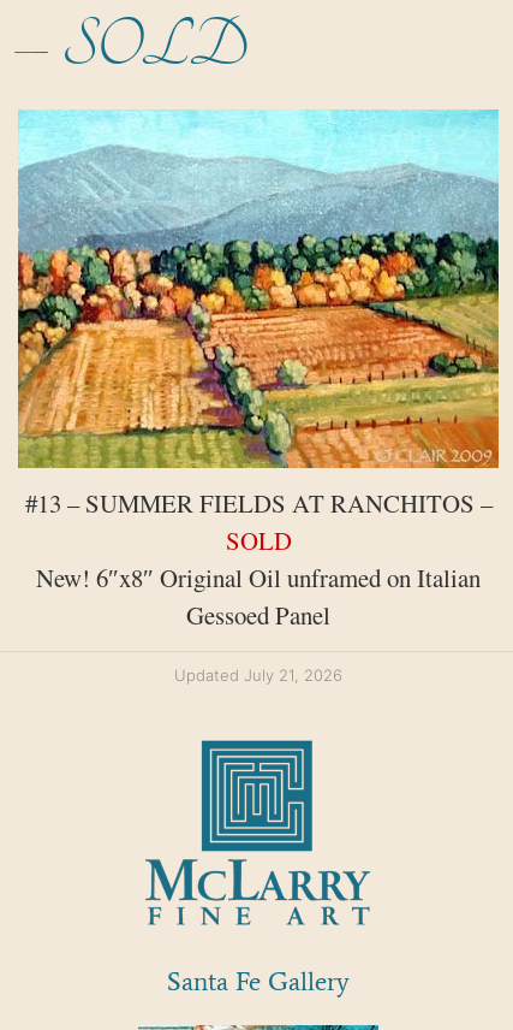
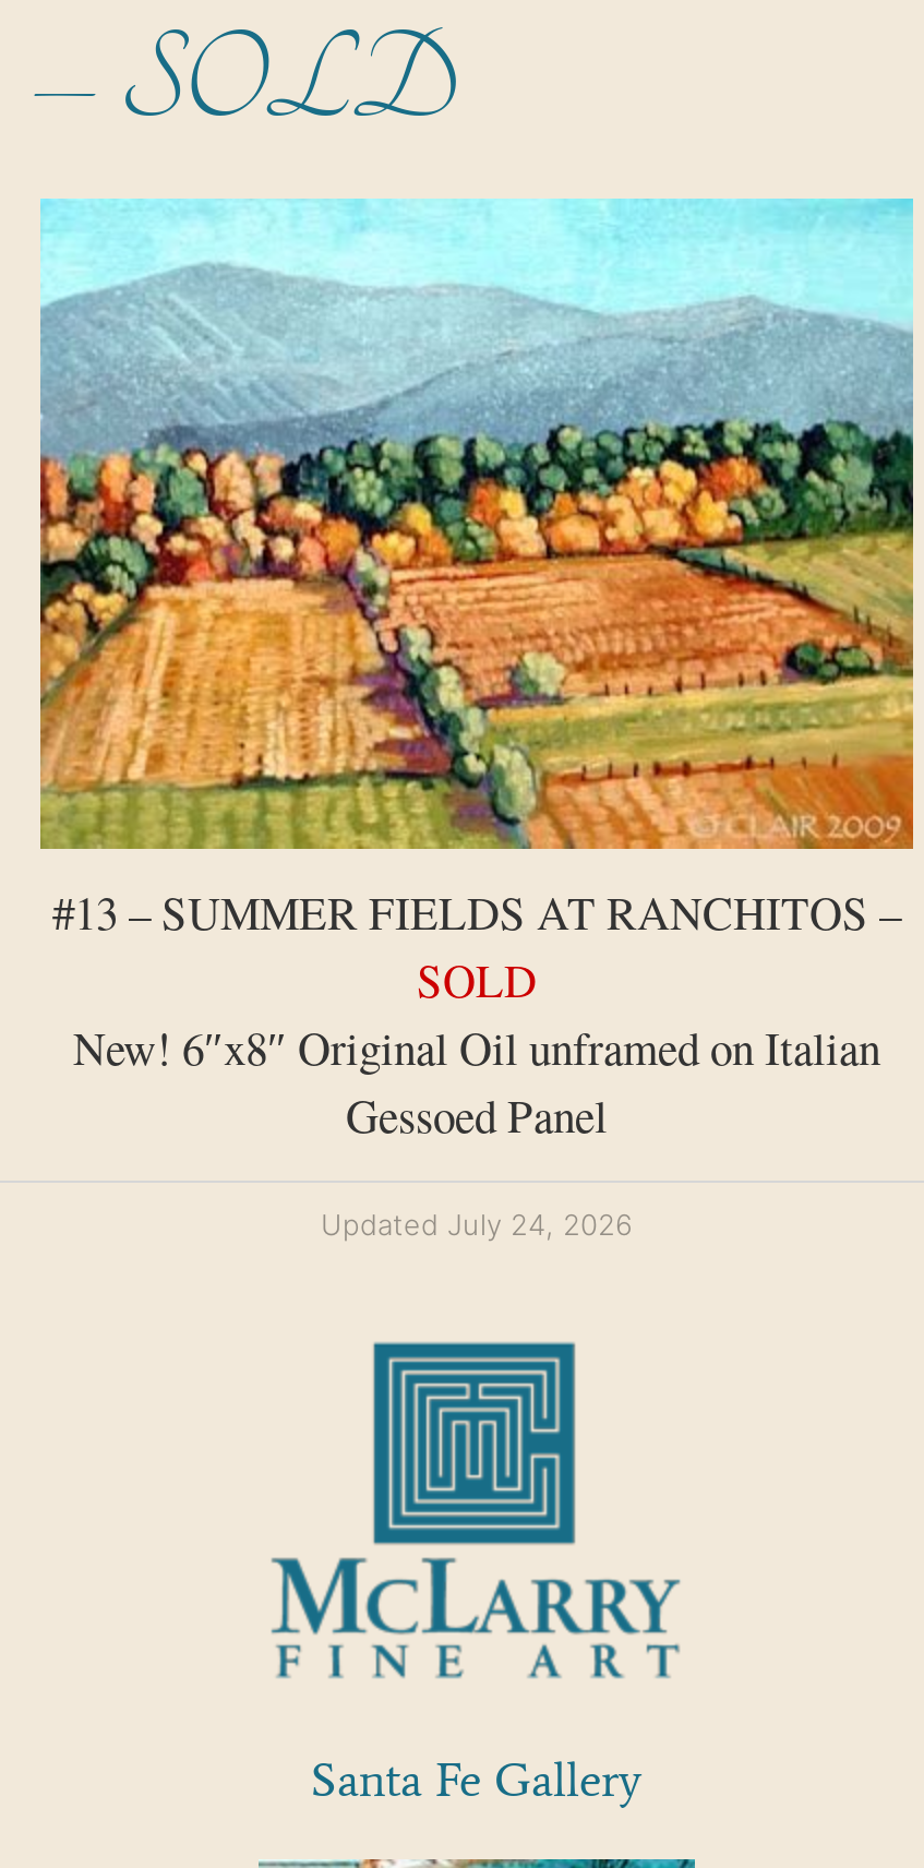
[174,666,342,685] Updated July 21, 2026 -> [321,1207,633,1242] Updated July 24, 2026

